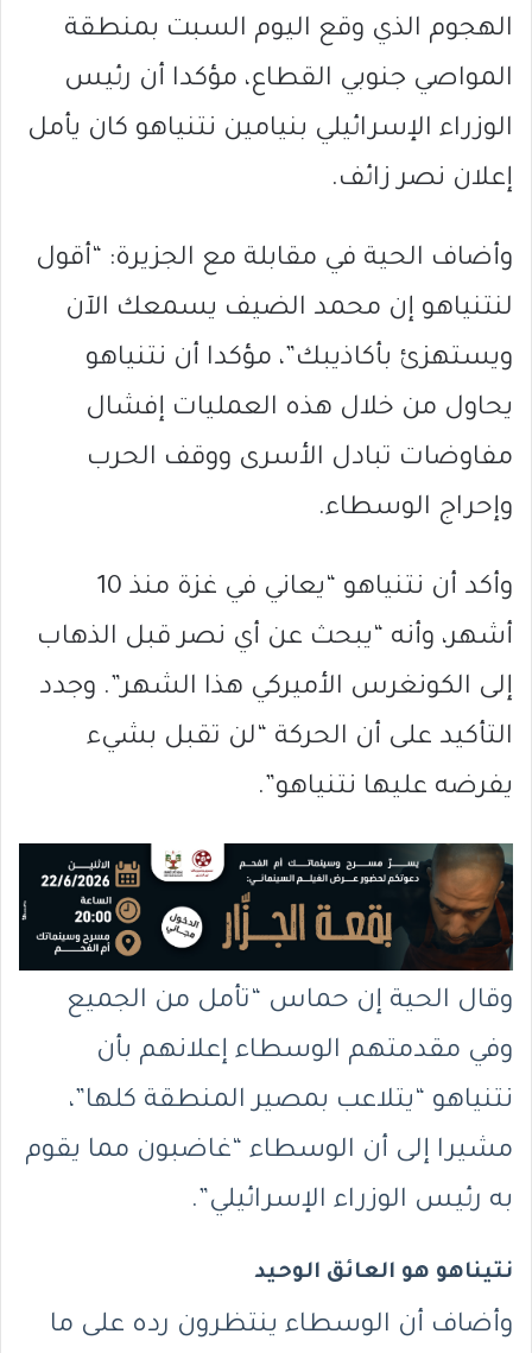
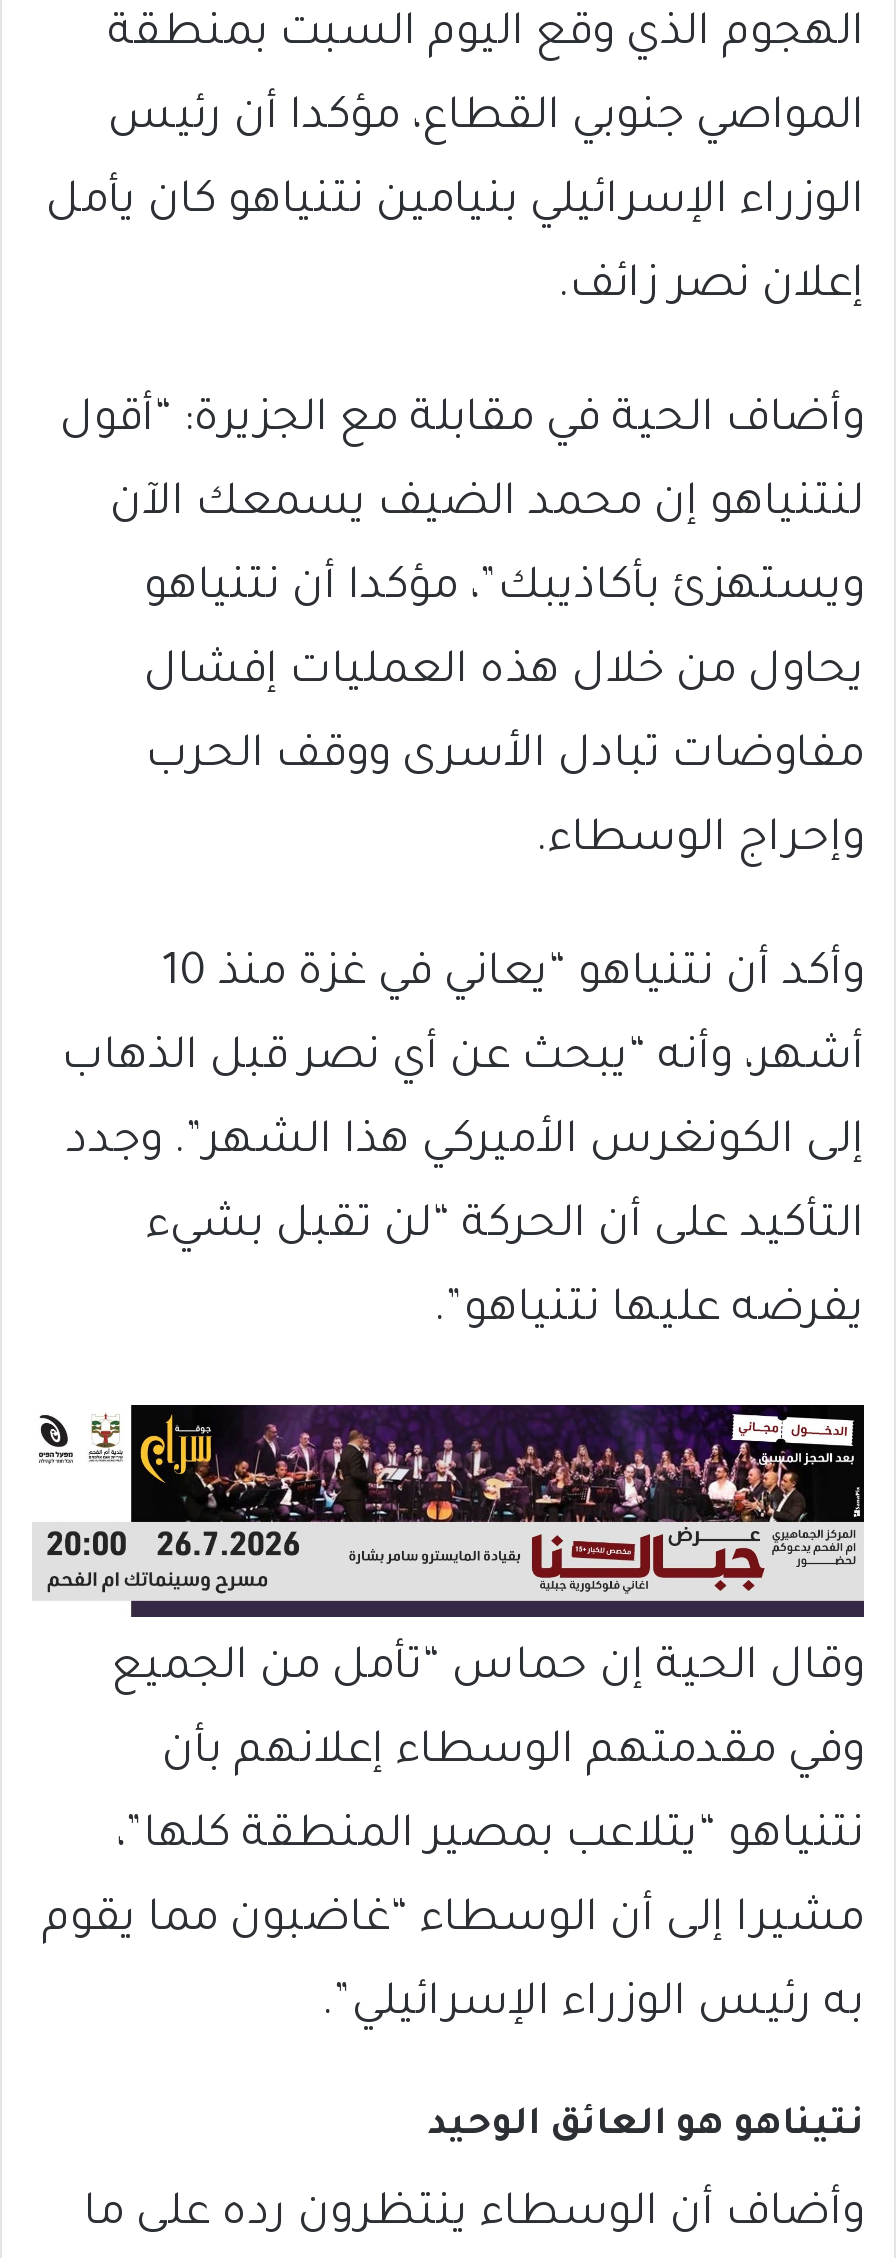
[18,842,514,972] [image] -> [32,1401,866,1619] [image]

